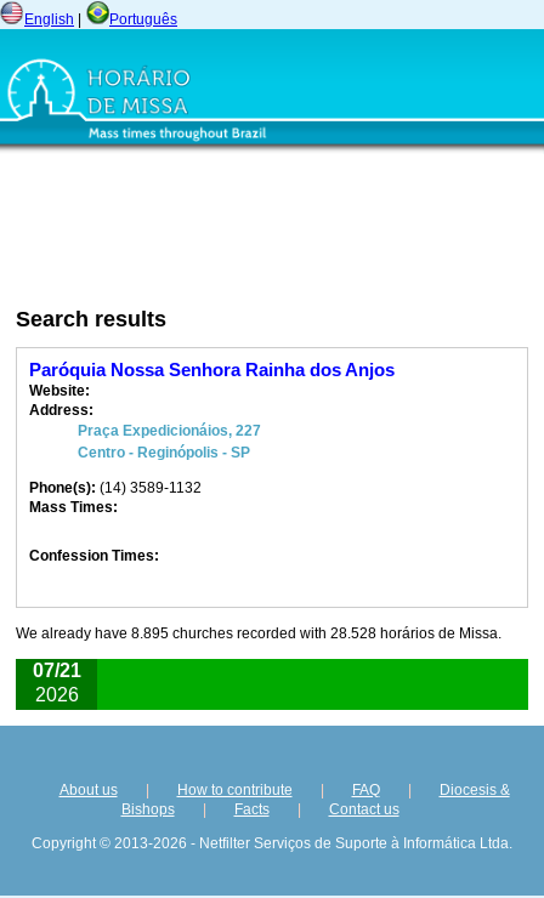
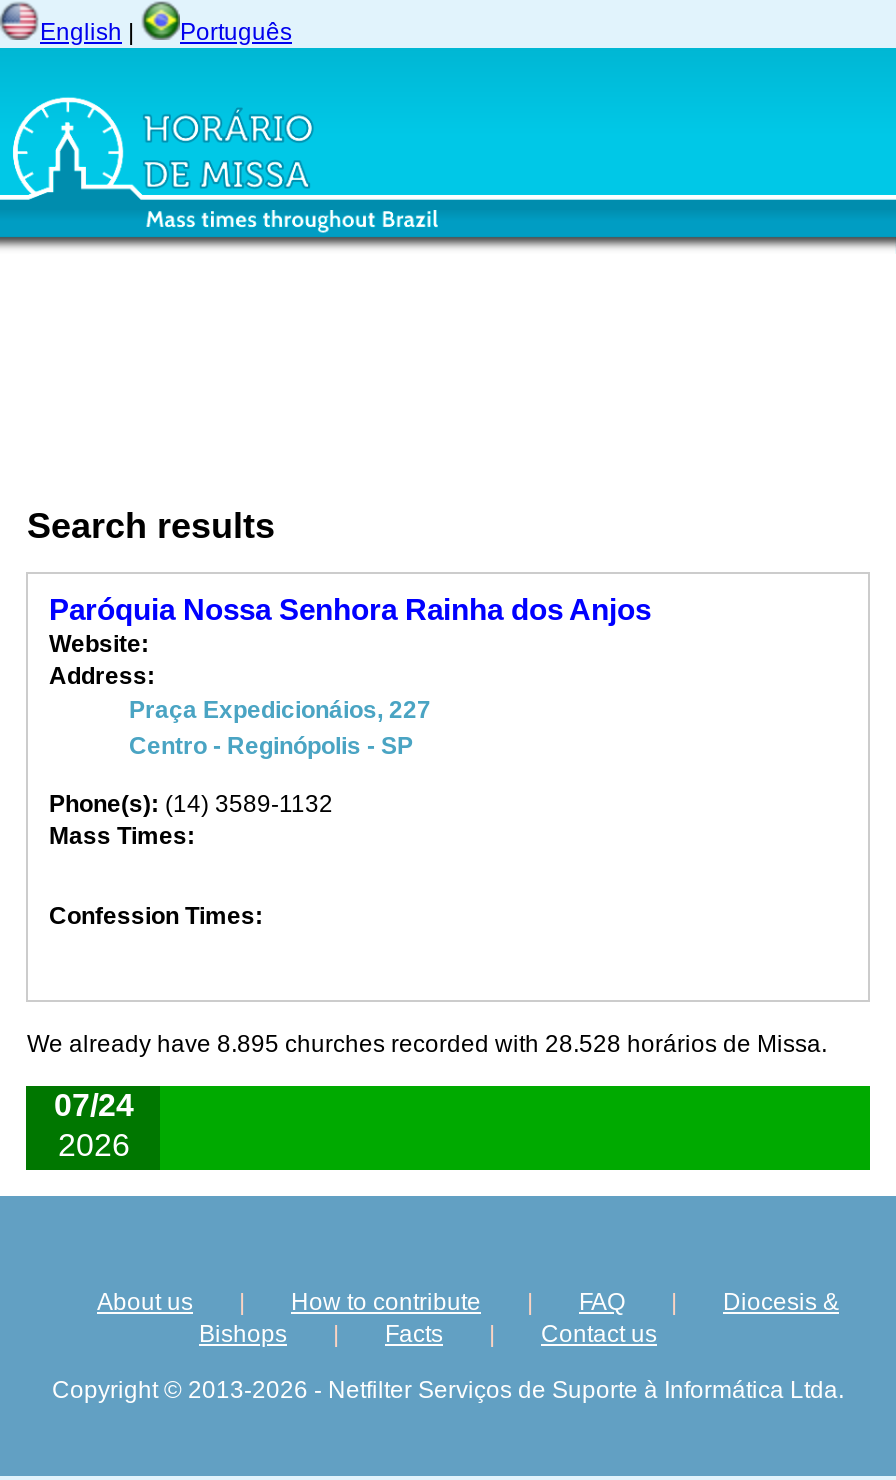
[33,660,81,681] 07/21 -> [54,1088,134,1122] 07/24

